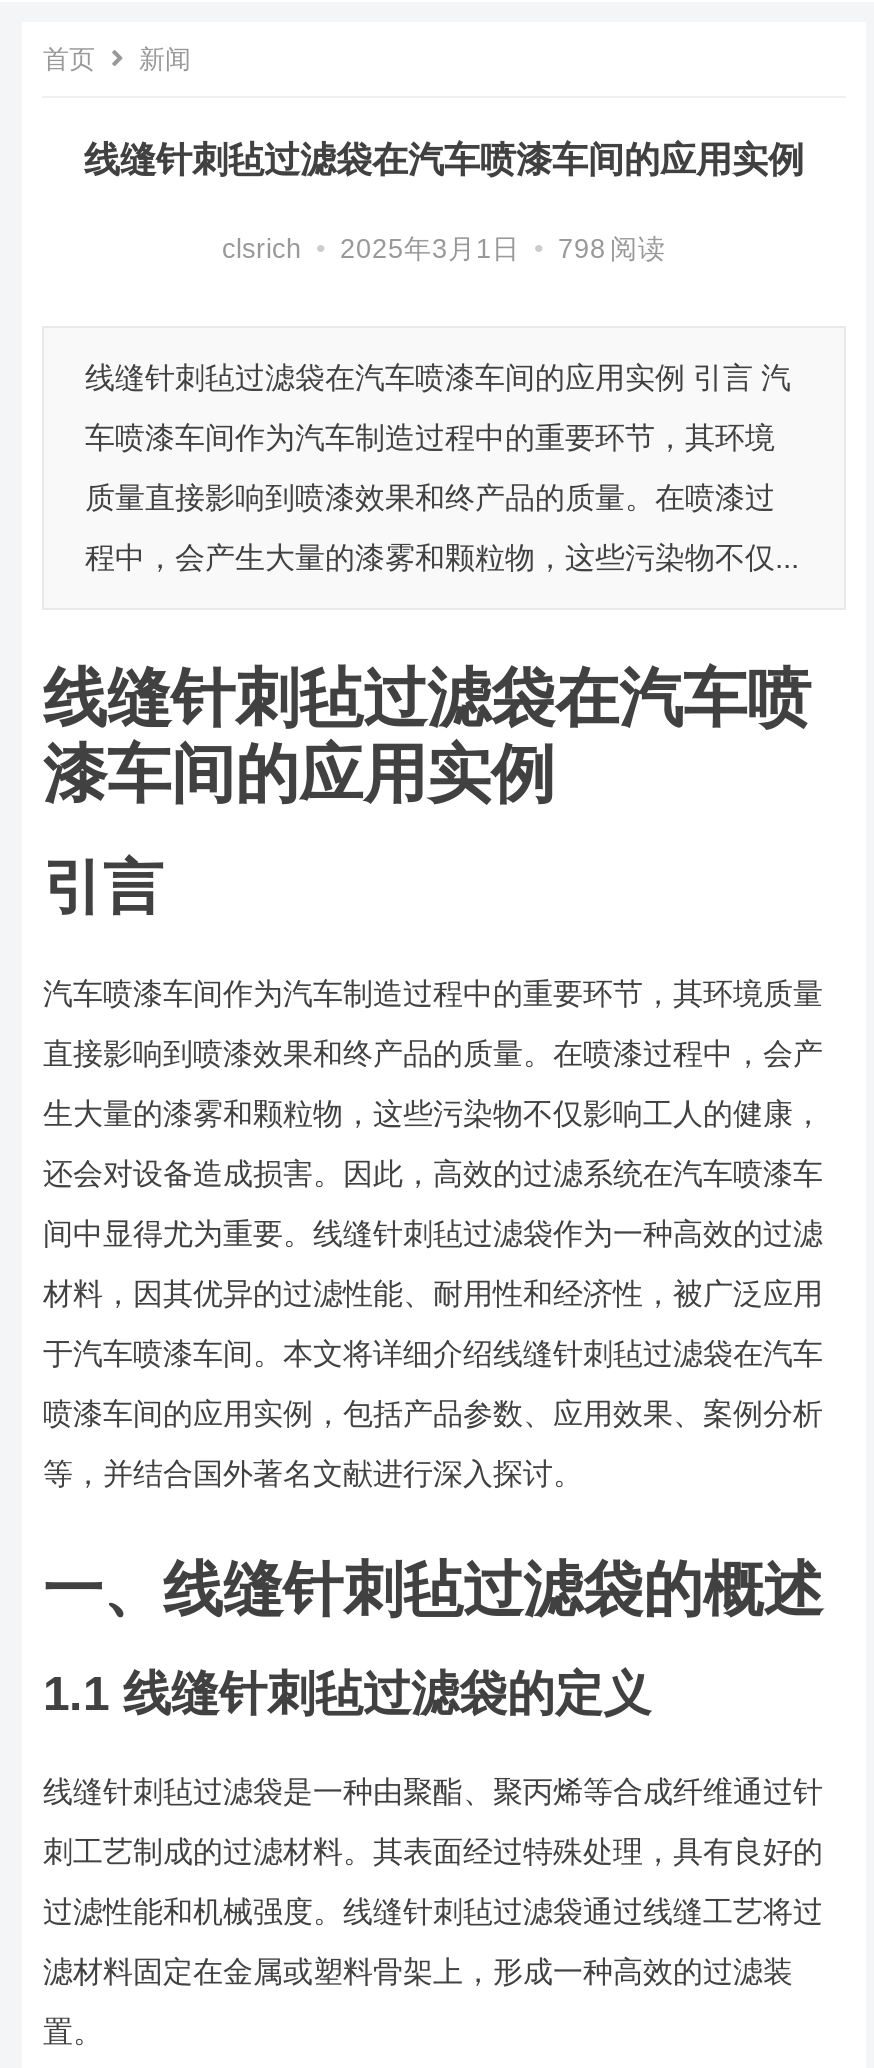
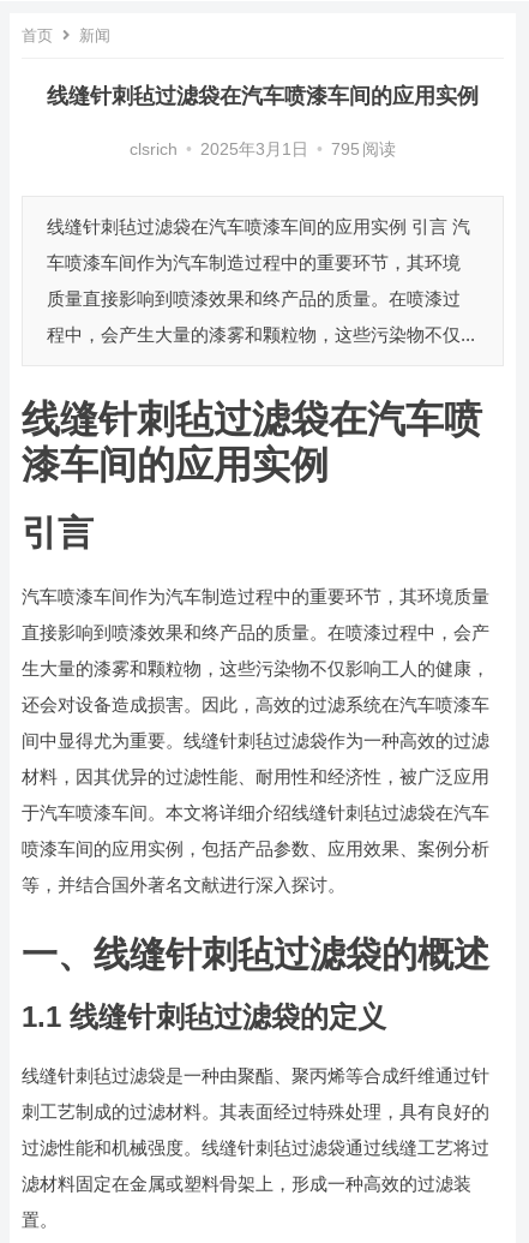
[222,234,666,264] clsrich • 2025年3月1日 • 798 阅读 -> [130,141,396,159] clsrich • 2025年3月1日 • 795 阅读

